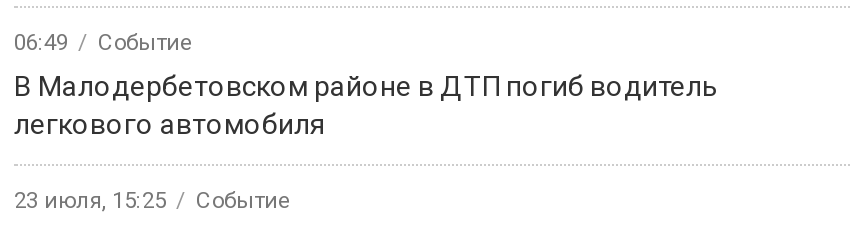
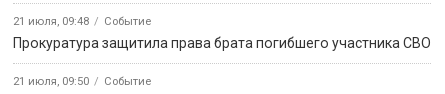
[14,31,192,57] 06:49 Событие -> [13,15,151,28] 21 июля, 09:48 Событие
[14,71,718,141] В Малодербетовском районе в ДТП погиб водитель | легкового автомобиля -> [13,35,431,51] Прокуратура защитила права брата погибшего участника СВО
[14,189,290,215] 23 июля, 15:25 Событие -> [13,75,151,88] 21 июля, 09:50 Событие

